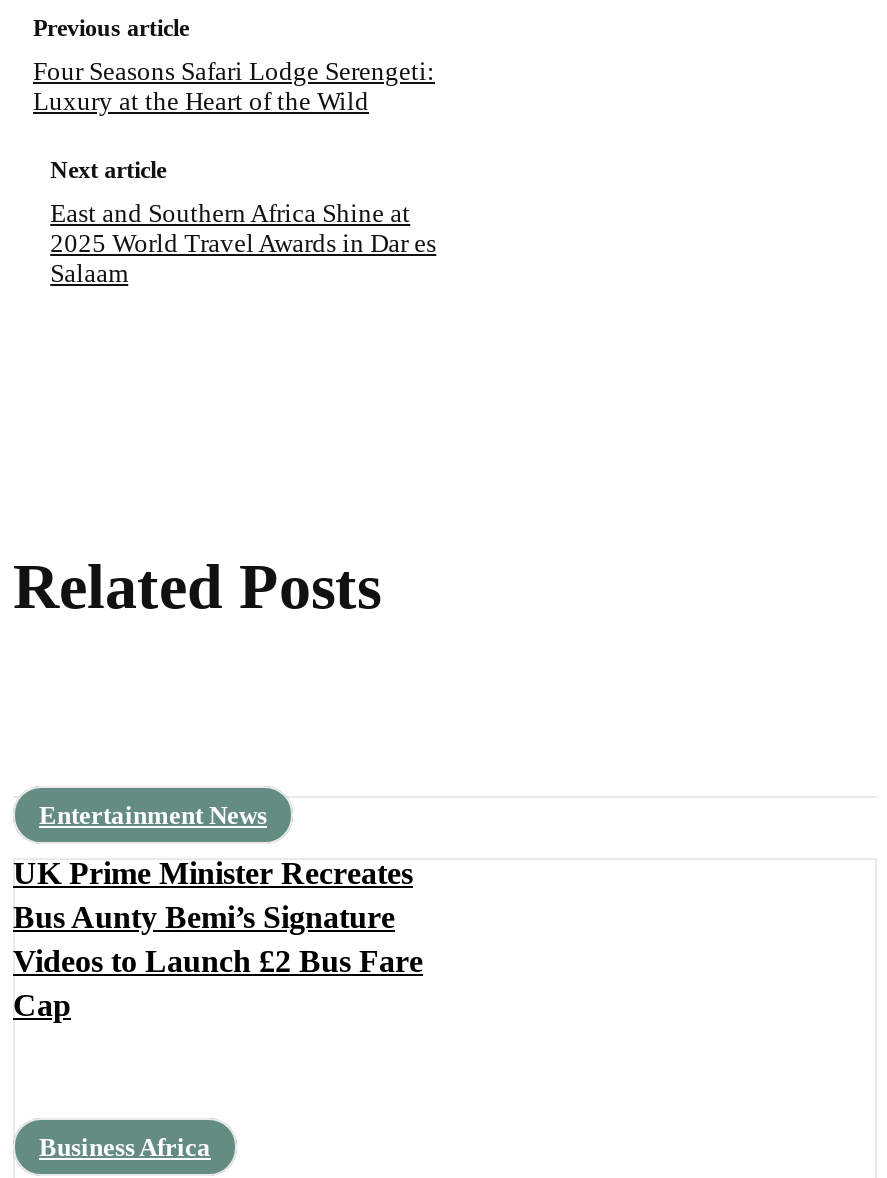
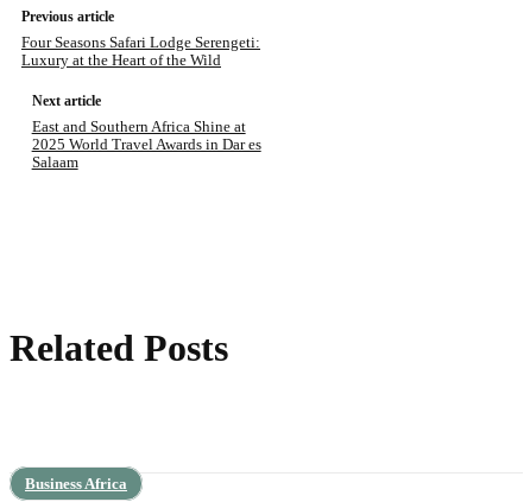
[13,800,423,1022] Entertainment News | UK Prime Minister Recreates | Bus Aunty Bemi’s Signature | Videos to Launch £2 Bus Fare | Cap -> none

